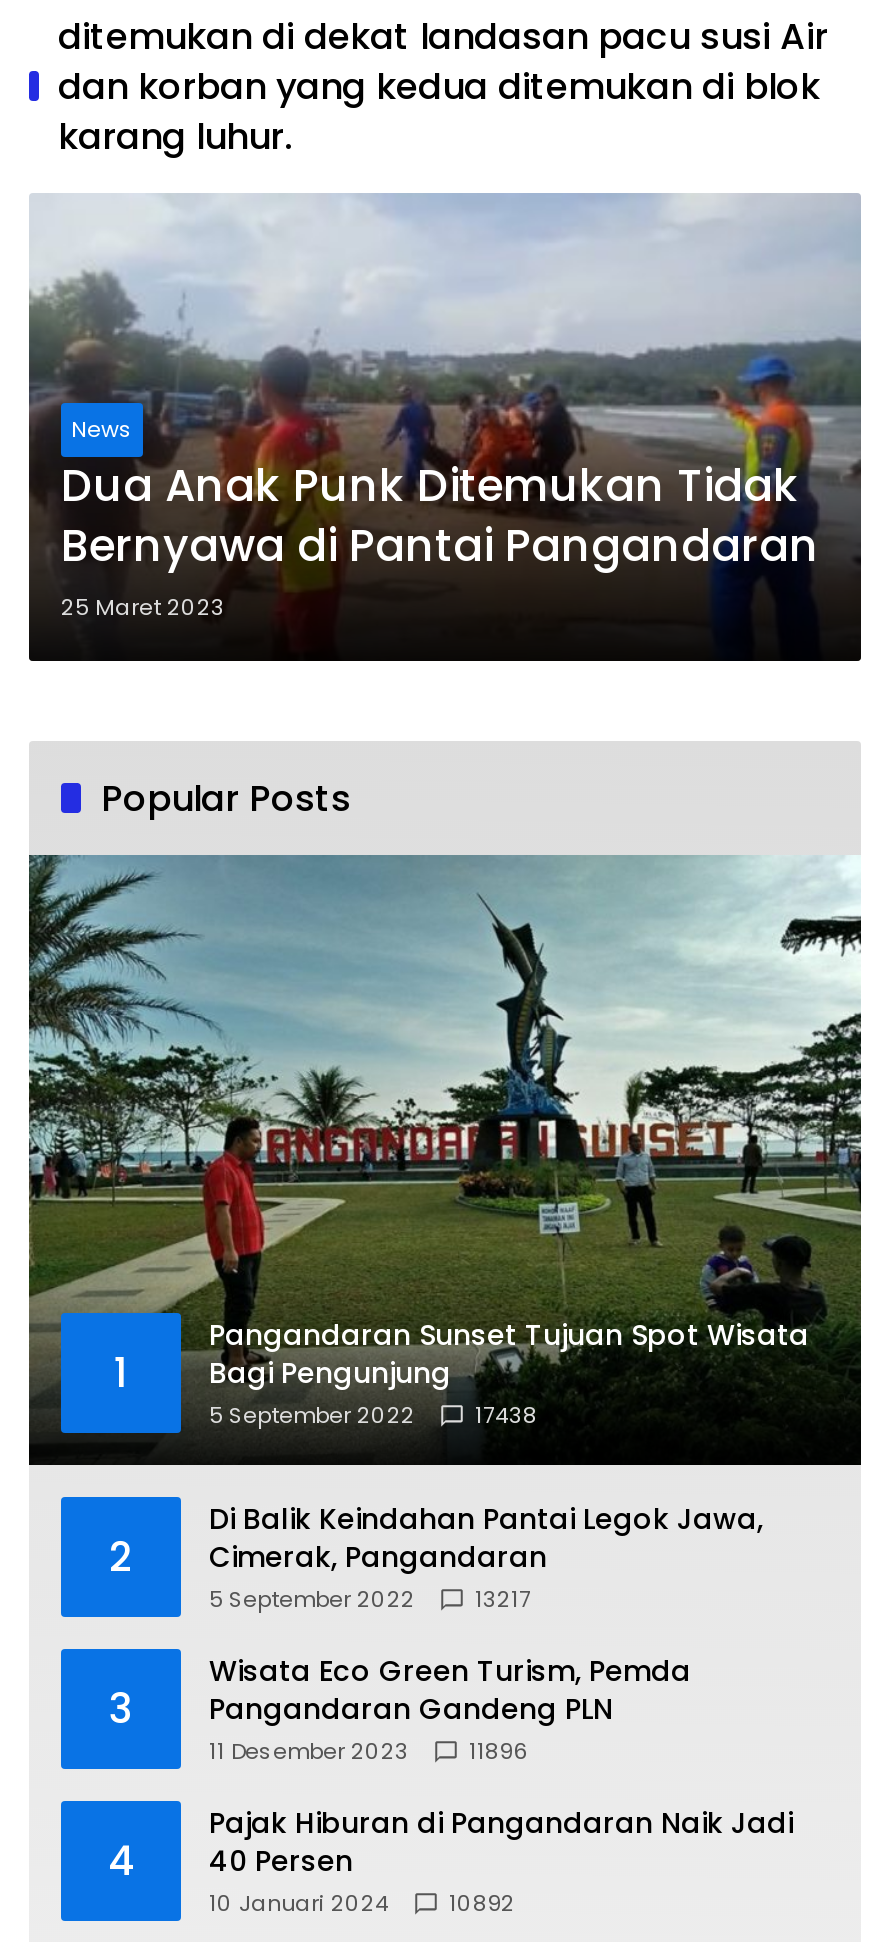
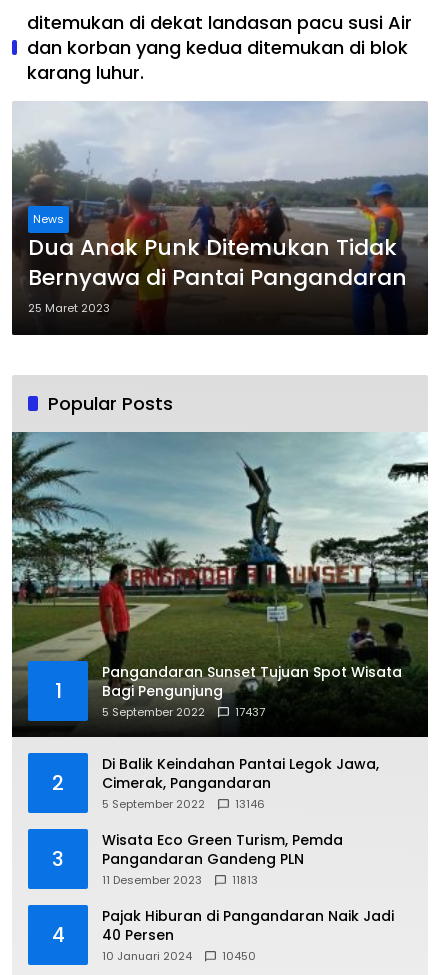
[209,1400,537,1432] 5 September 2022 17438 -> [102,704,265,720] 5 September 2022 17437
[209,1584,531,1616] 5 September 2022 13217 -> [102,796,265,812] 5 September 2022 13146
[209,1736,529,1768] 11 Desember 2023 11896 -> [102,872,258,888] 11 Desember 2023 11813
[209,1888,515,1920] 10 Januari 2024 10892 -> [102,948,256,964] 10 Januari 2024 10450

